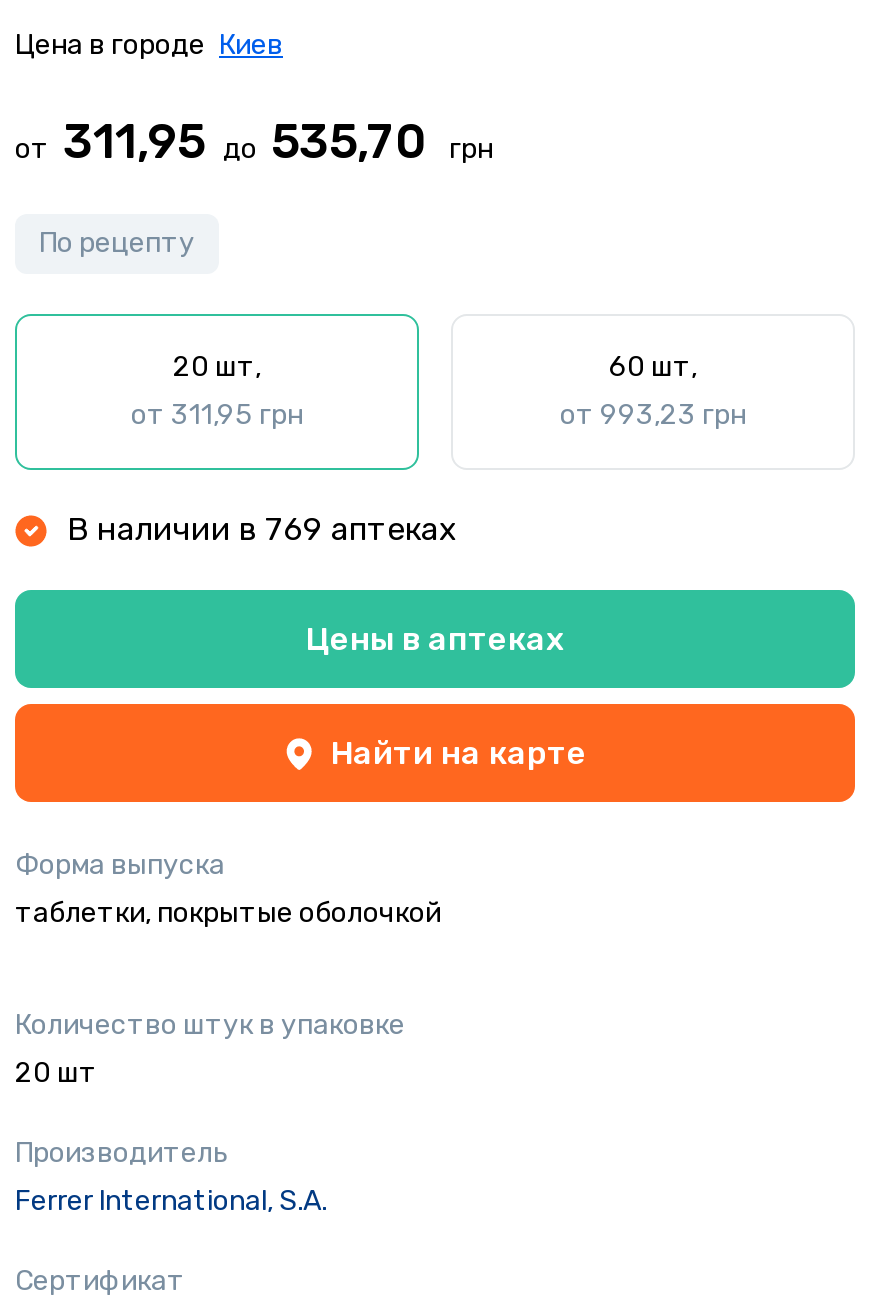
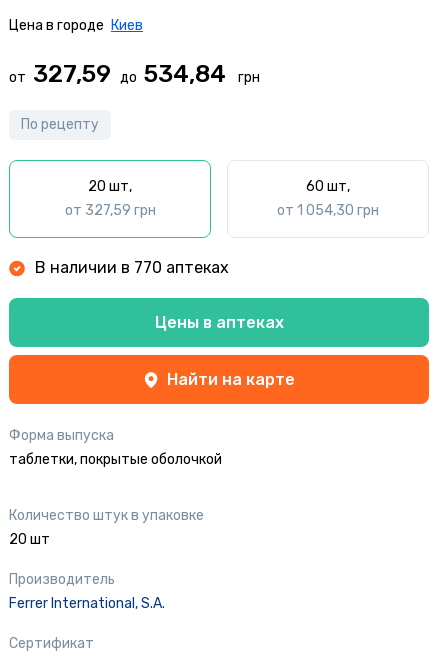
[15,114,437,170] от 311,95 до 535,70 -> [9,60,232,88] от 327,59 до 534,84
[131,398,303,432] от 311,95 грн -> [64,202,155,219] от 327,59 грн
[560,398,746,432] от 993,23 грн -> [277,202,379,219] от 1 054,30 грн
[59,510,457,548] В наличии в 769 аптеках -> [31,258,229,277] В наличии в 770 аптеках

